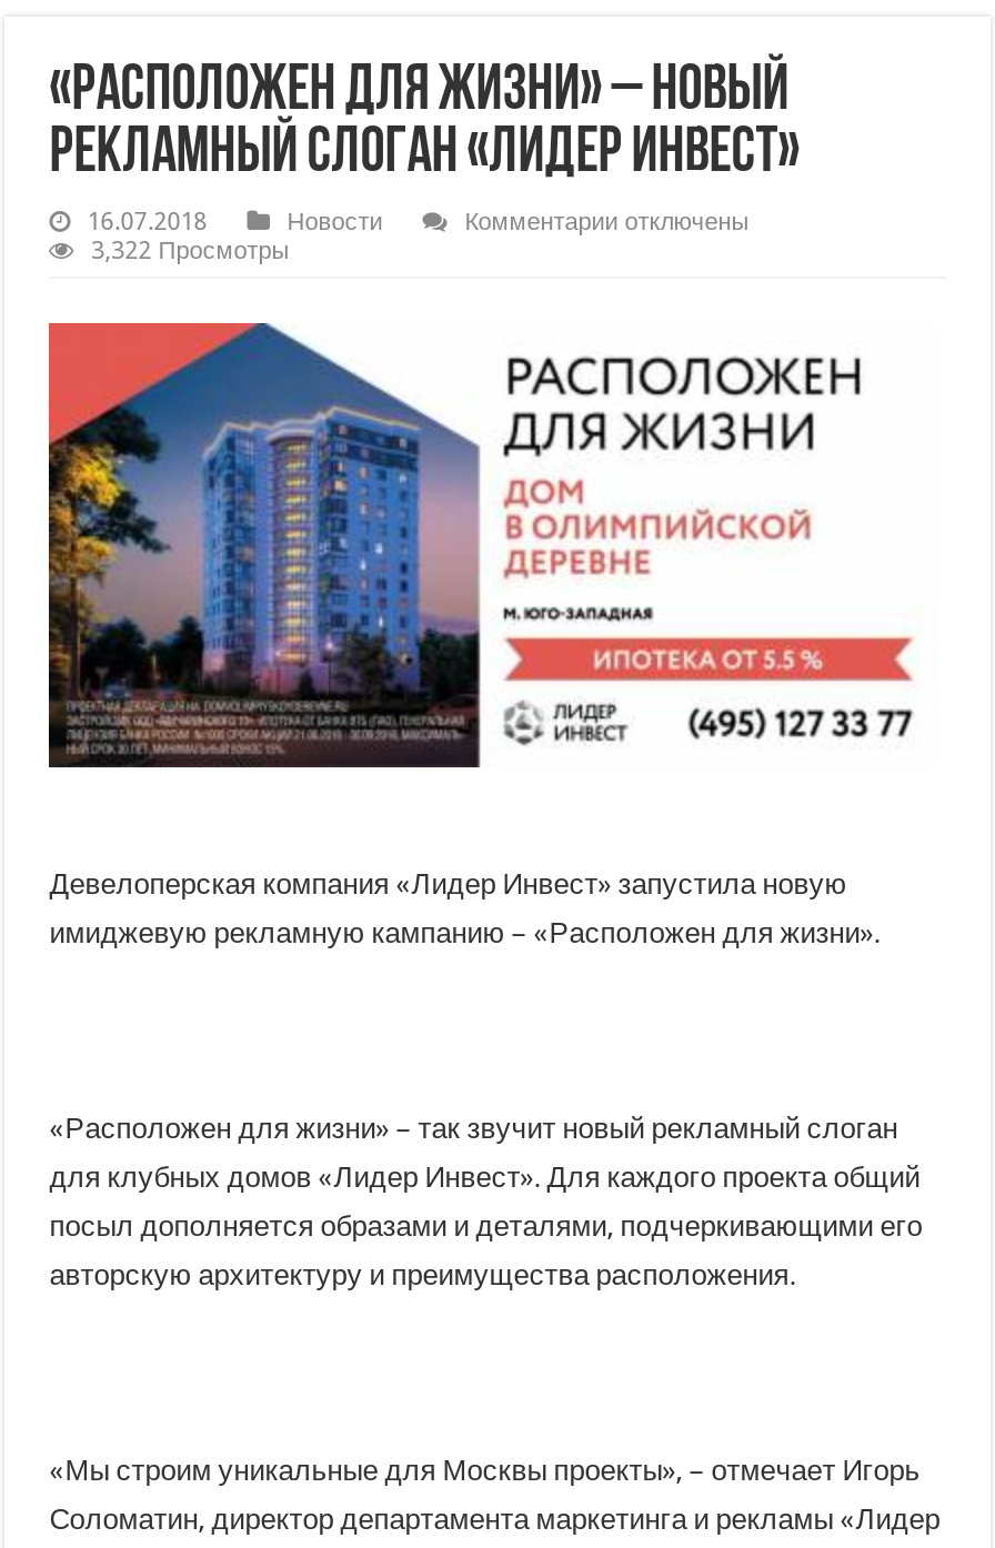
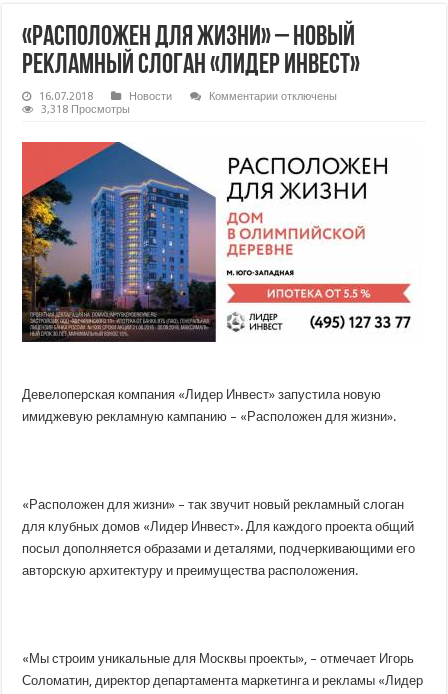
[92,237,289,265] 3,322 Просмотры -> [41,103,130,116] 3,318 Просмотры

